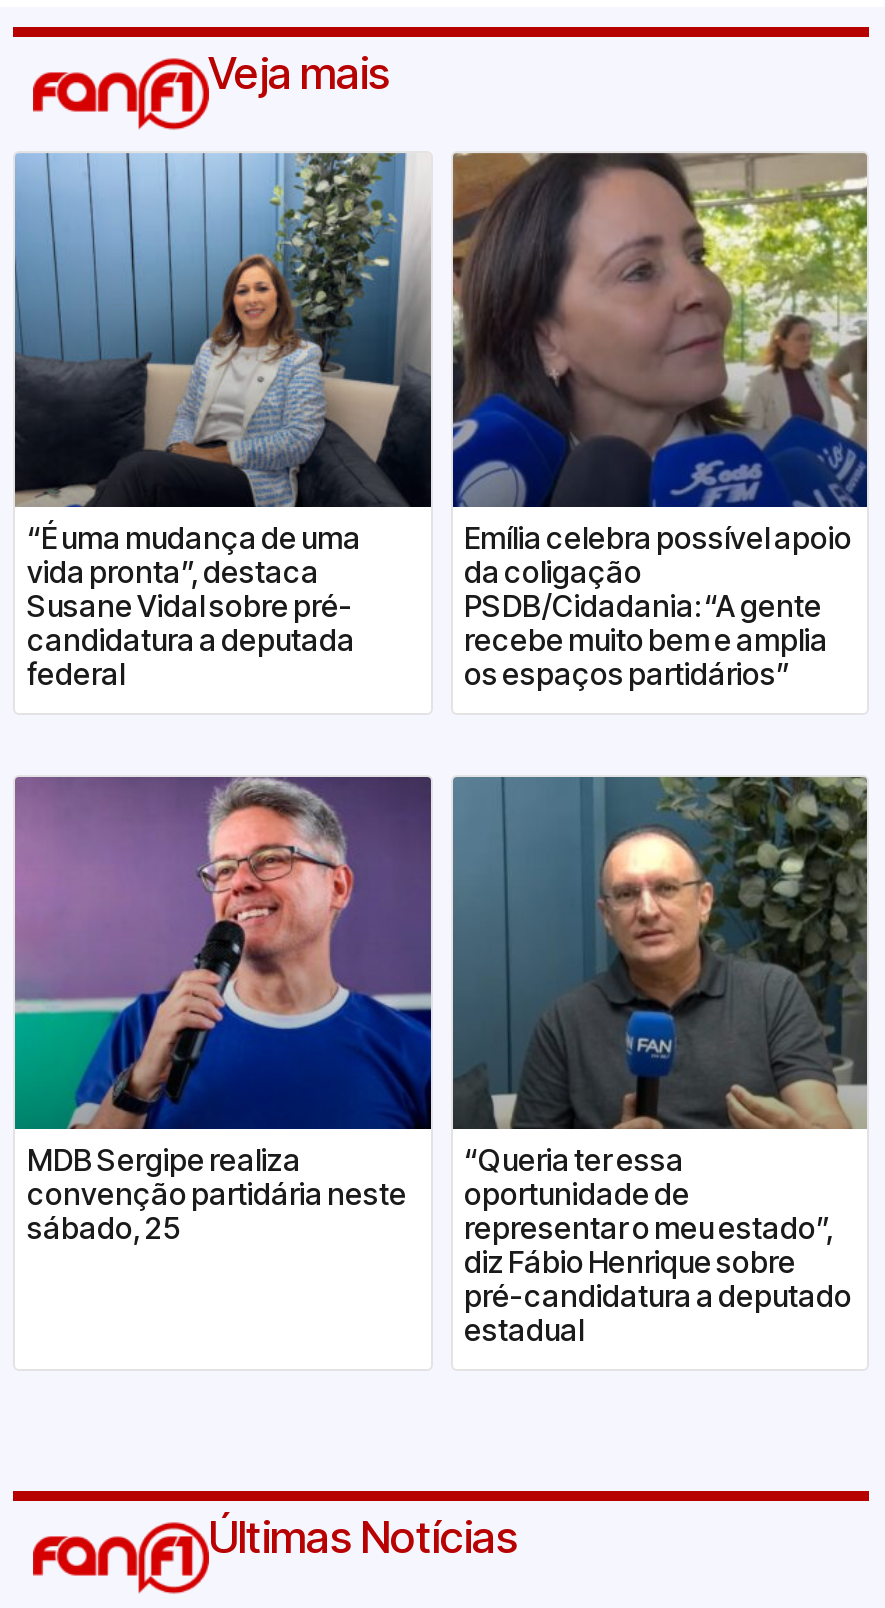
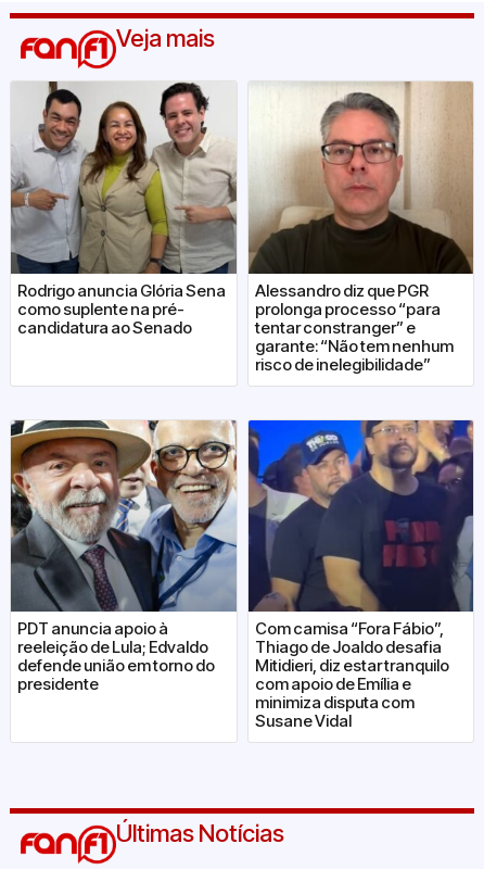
[15,151,431,693] [image] | “É uma mudança de uma | vida pronta”, destaca | Susane Vidal sobre pré- | candidatura a deputada | federal -> [11,80,238,338] [image] | Rodrigo anuncia Glória Sena | como suplente na pré- | candidatura ao Senado
[451,151,869,693] [image] | Emília celebra possível apoio | da coligação | PSDB/Cidadania: “A gente | recebe muito bem e amplia | os espaços partidários” -> [247,81,474,375] [image] | Alessandro diz que PGR | prolonga processo “para | tentar constranger” e | garante: “Não tem nenhum | risco de inelegibilidade”
[13,775,433,1247] [image] | MDB Sergipe realiza | convenção partidária neste | sábado, 25 -> [10,420,238,694] [image] | PDT anuncia apoio à | reeleição de Lula; Edvaldo | defende união em torno do | presidente
[453,775,869,1349] [image] | “Queria ter essa | oportunidade de | representar o meu estado”, | diz Fábio Henrique sobre | pré-candidatura a deputado | estadual -> [249,419,474,731] [image] | Com camisa “Fora Fábio”, | Thiago de Joaldo desafia | Mitidieri, diz estar tranquilo | com apoio de Emília e | minimiza disputa com | Susane Vidal

